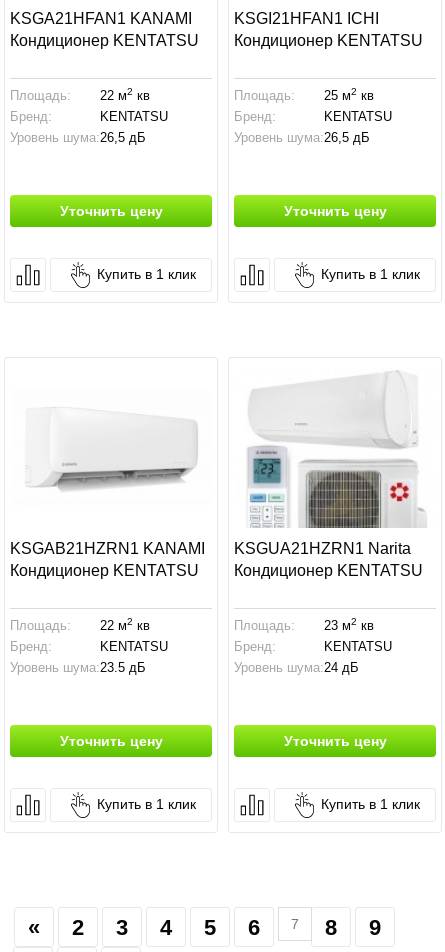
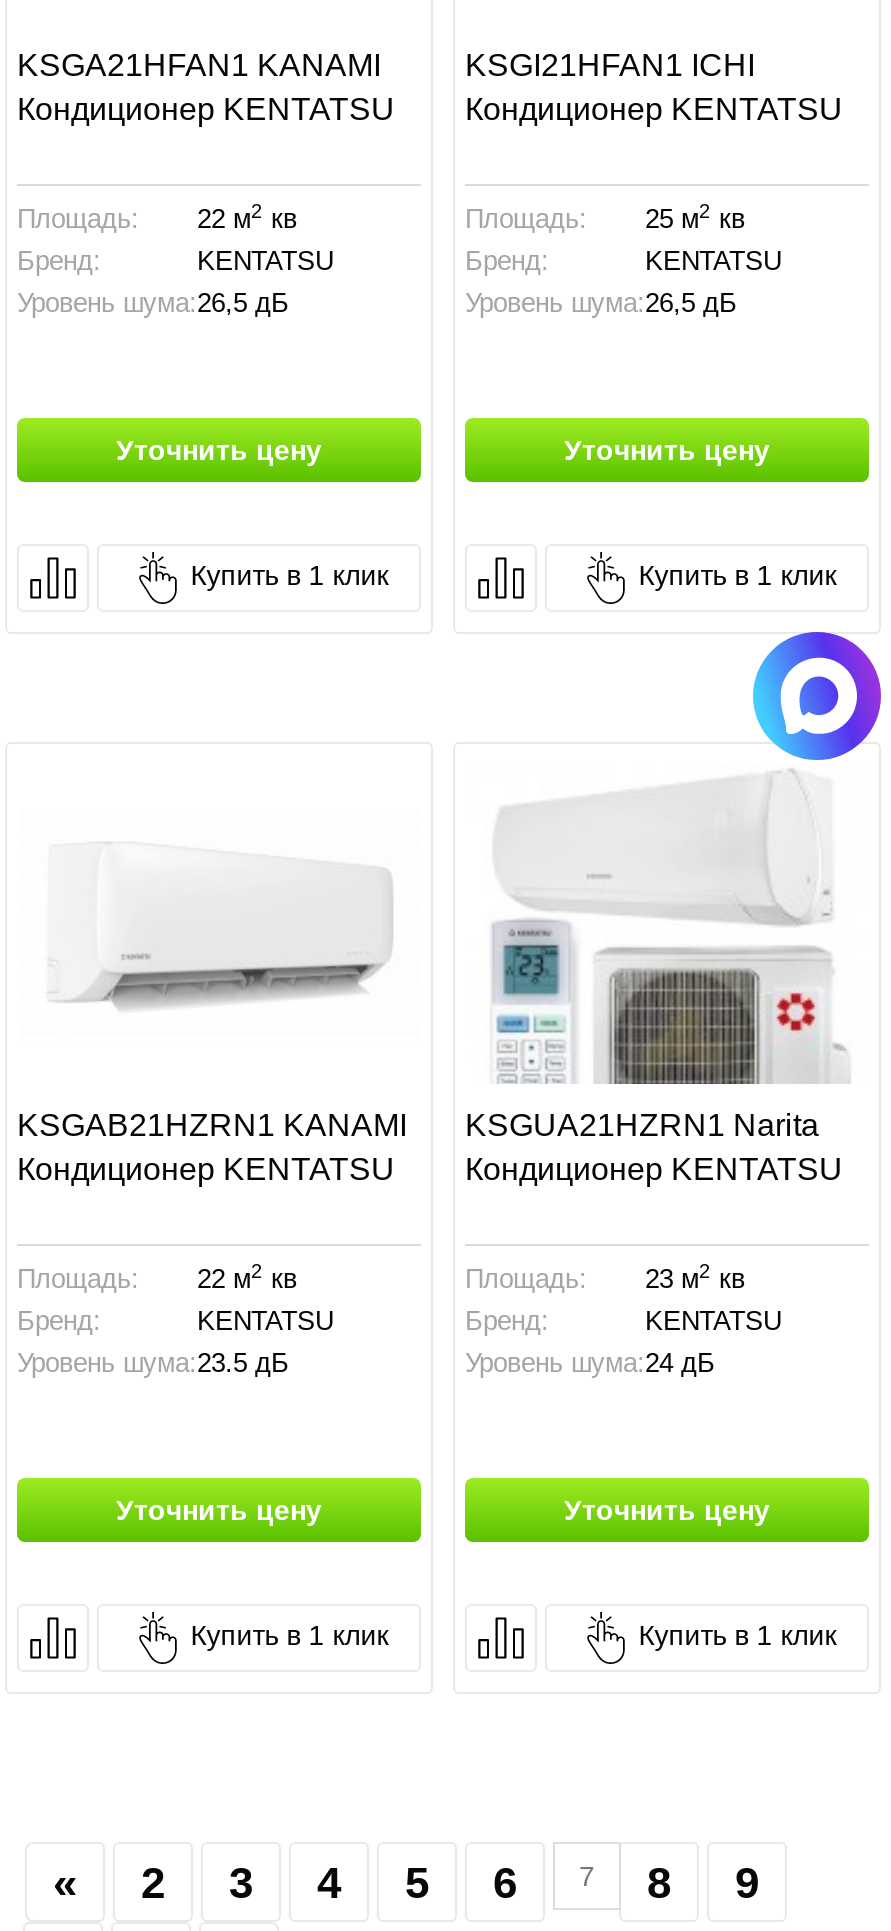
none -> [751,630,883,762] [image]

